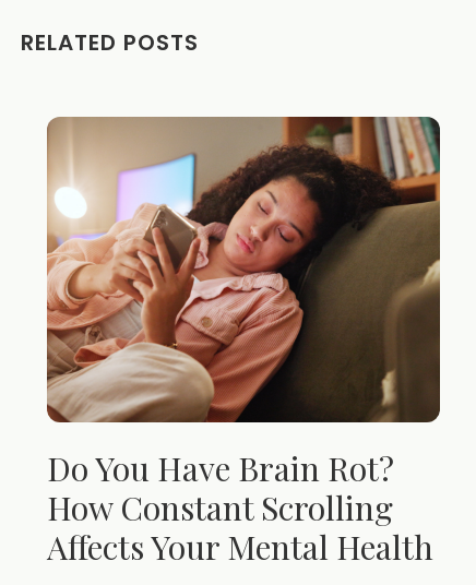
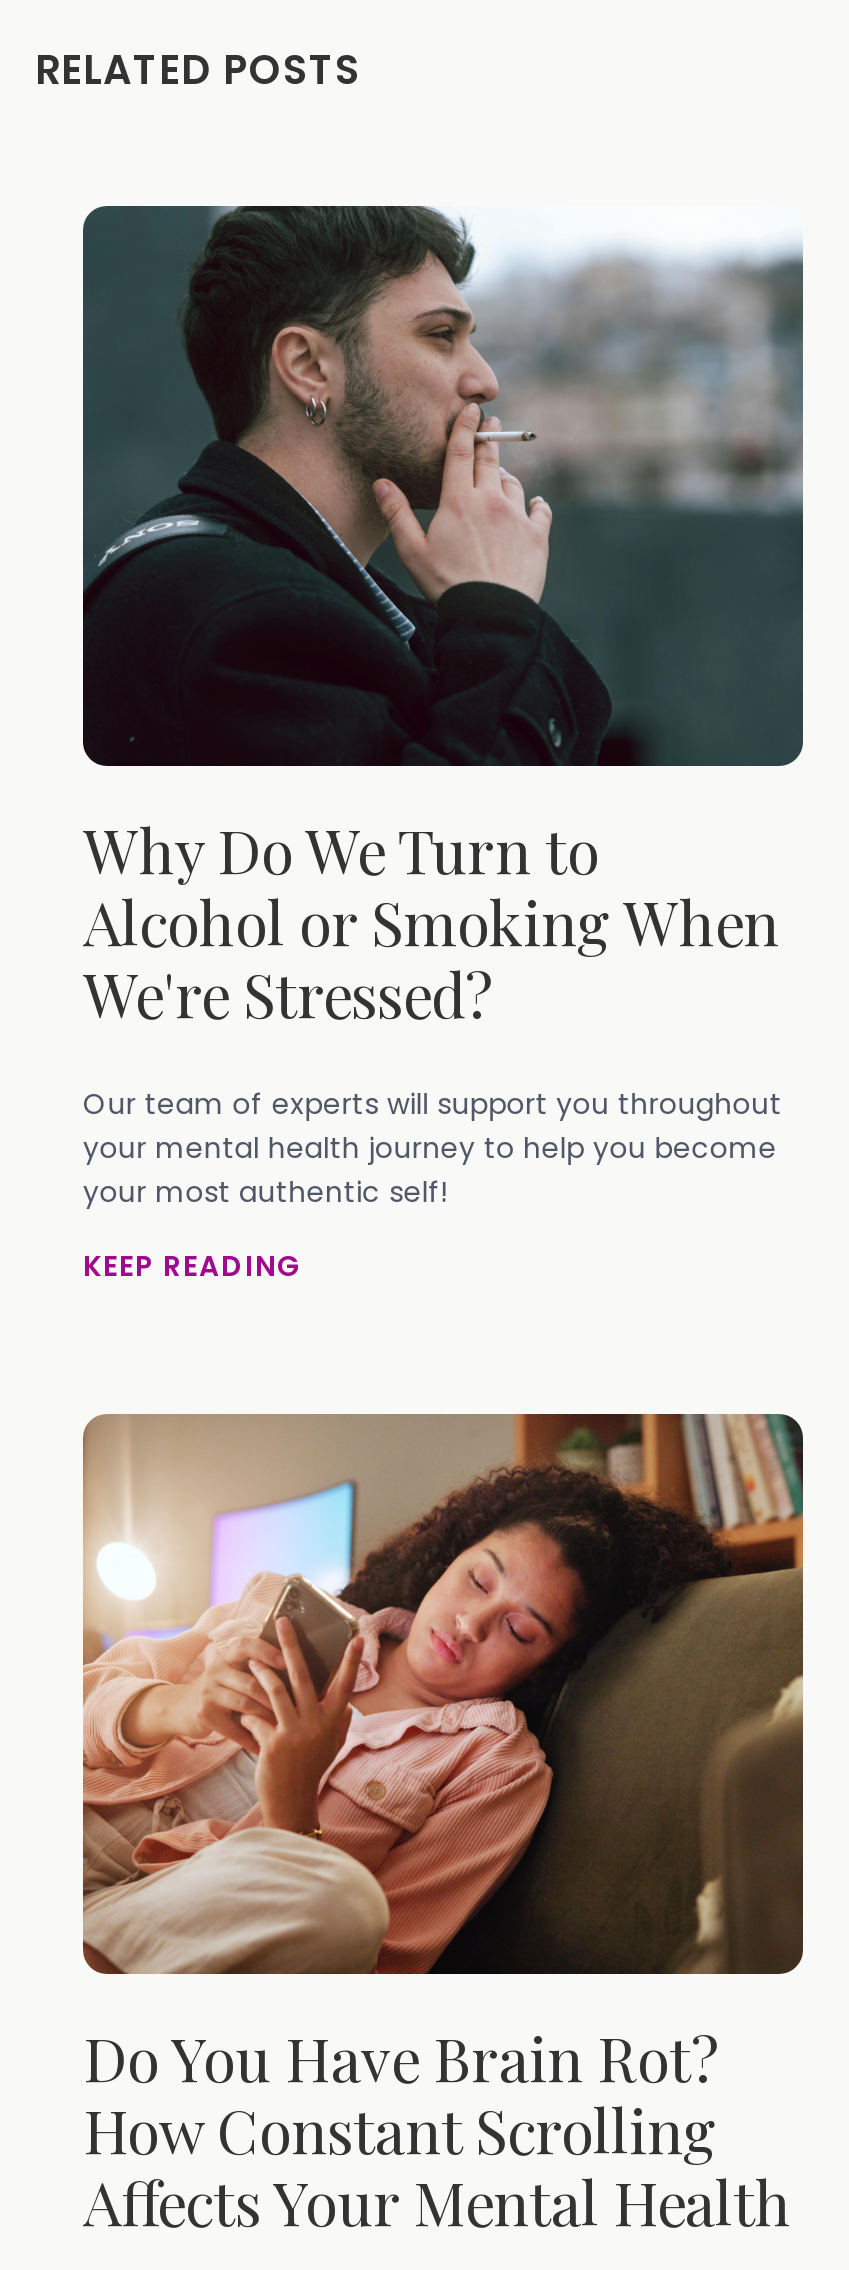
none -> [81,204,805,1286] [image] | Why Do We Turn to | Alcohol or Smoking When | We're Stressed? | Our team of experts will support you throughout | your mental health journey to help you become | your most authentic self! | KEEP READING

